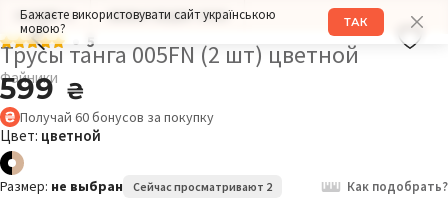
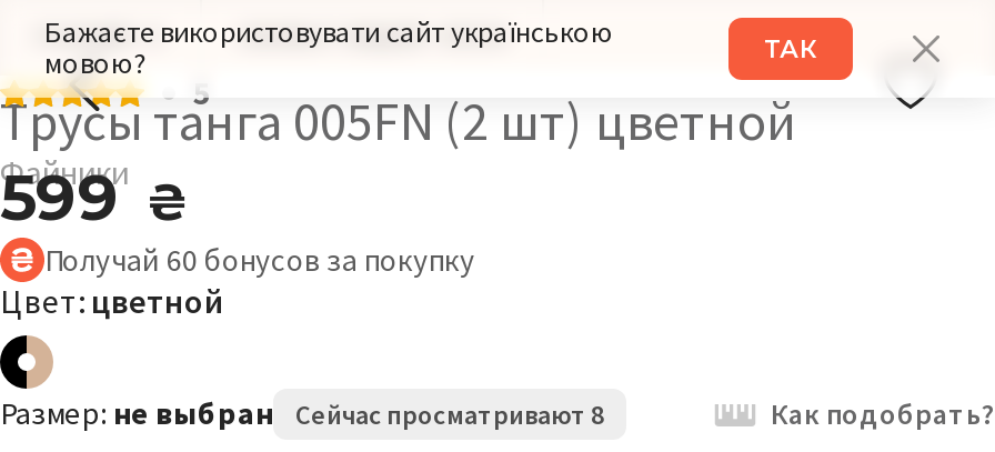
[133,179,272,194] Сейчас просматривают 2 -> [295,398,604,431] Сейчас просматривают 8

